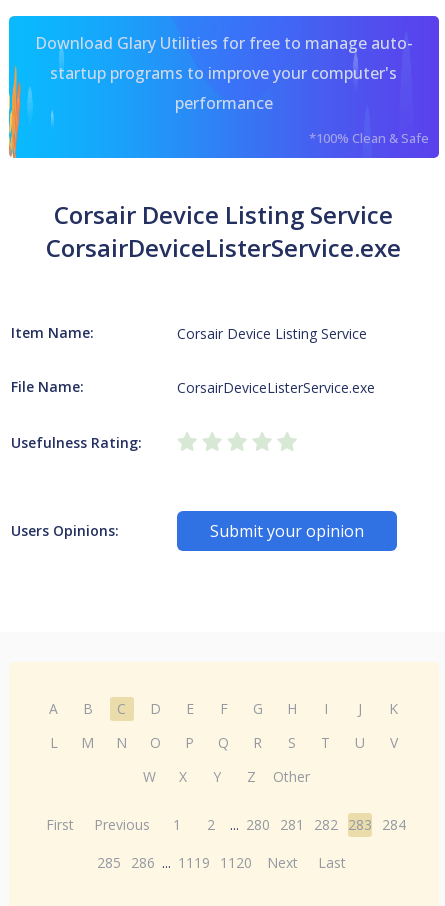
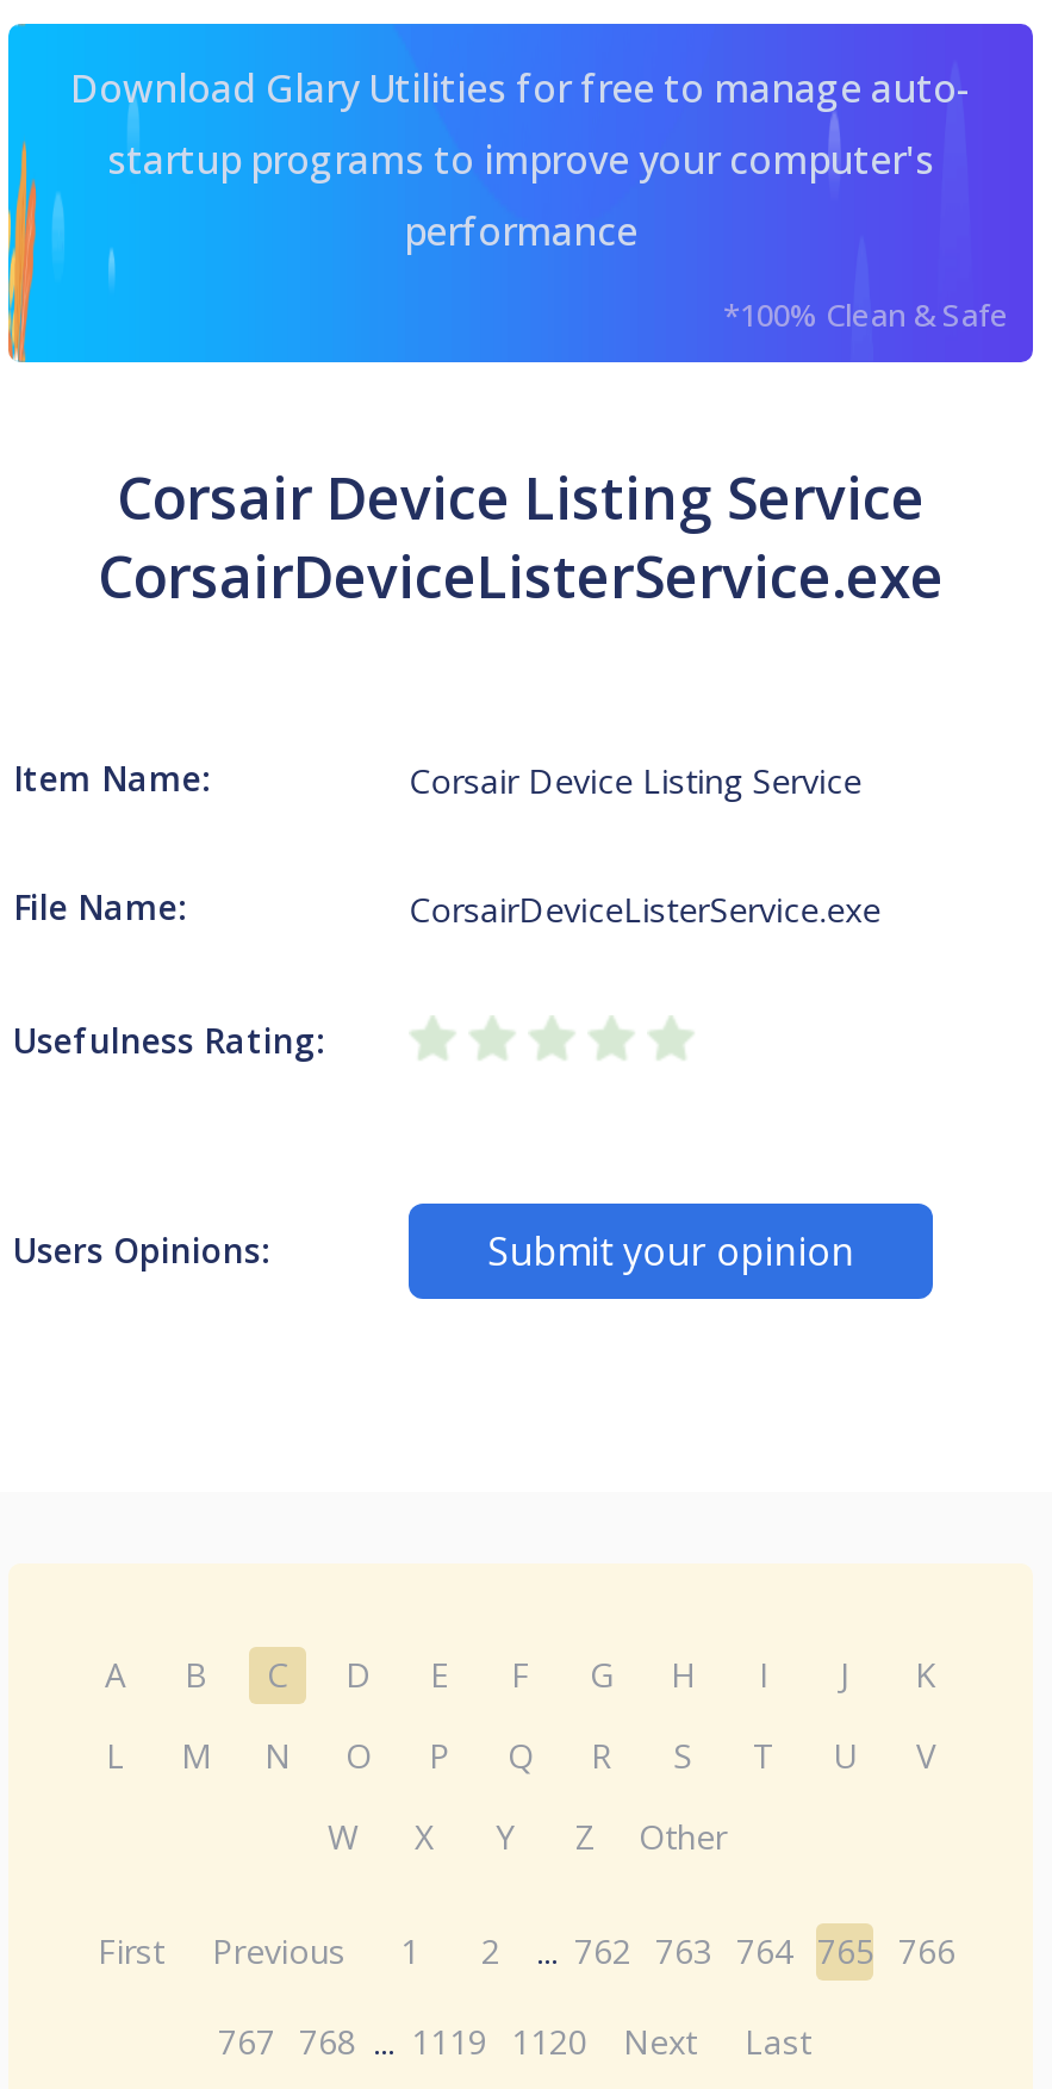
[46,815,406,834] First Previous 1 2 ... 280 281 282 283 284 -> [98,1928,955,1973] First Previous 1 2 ... 762 763 764 765 766
[97,853,346,872] 285 286 ... 1119 1120 Next Last -> [218,2019,811,2064] 767 768 ... 1119 1120 Next Last

